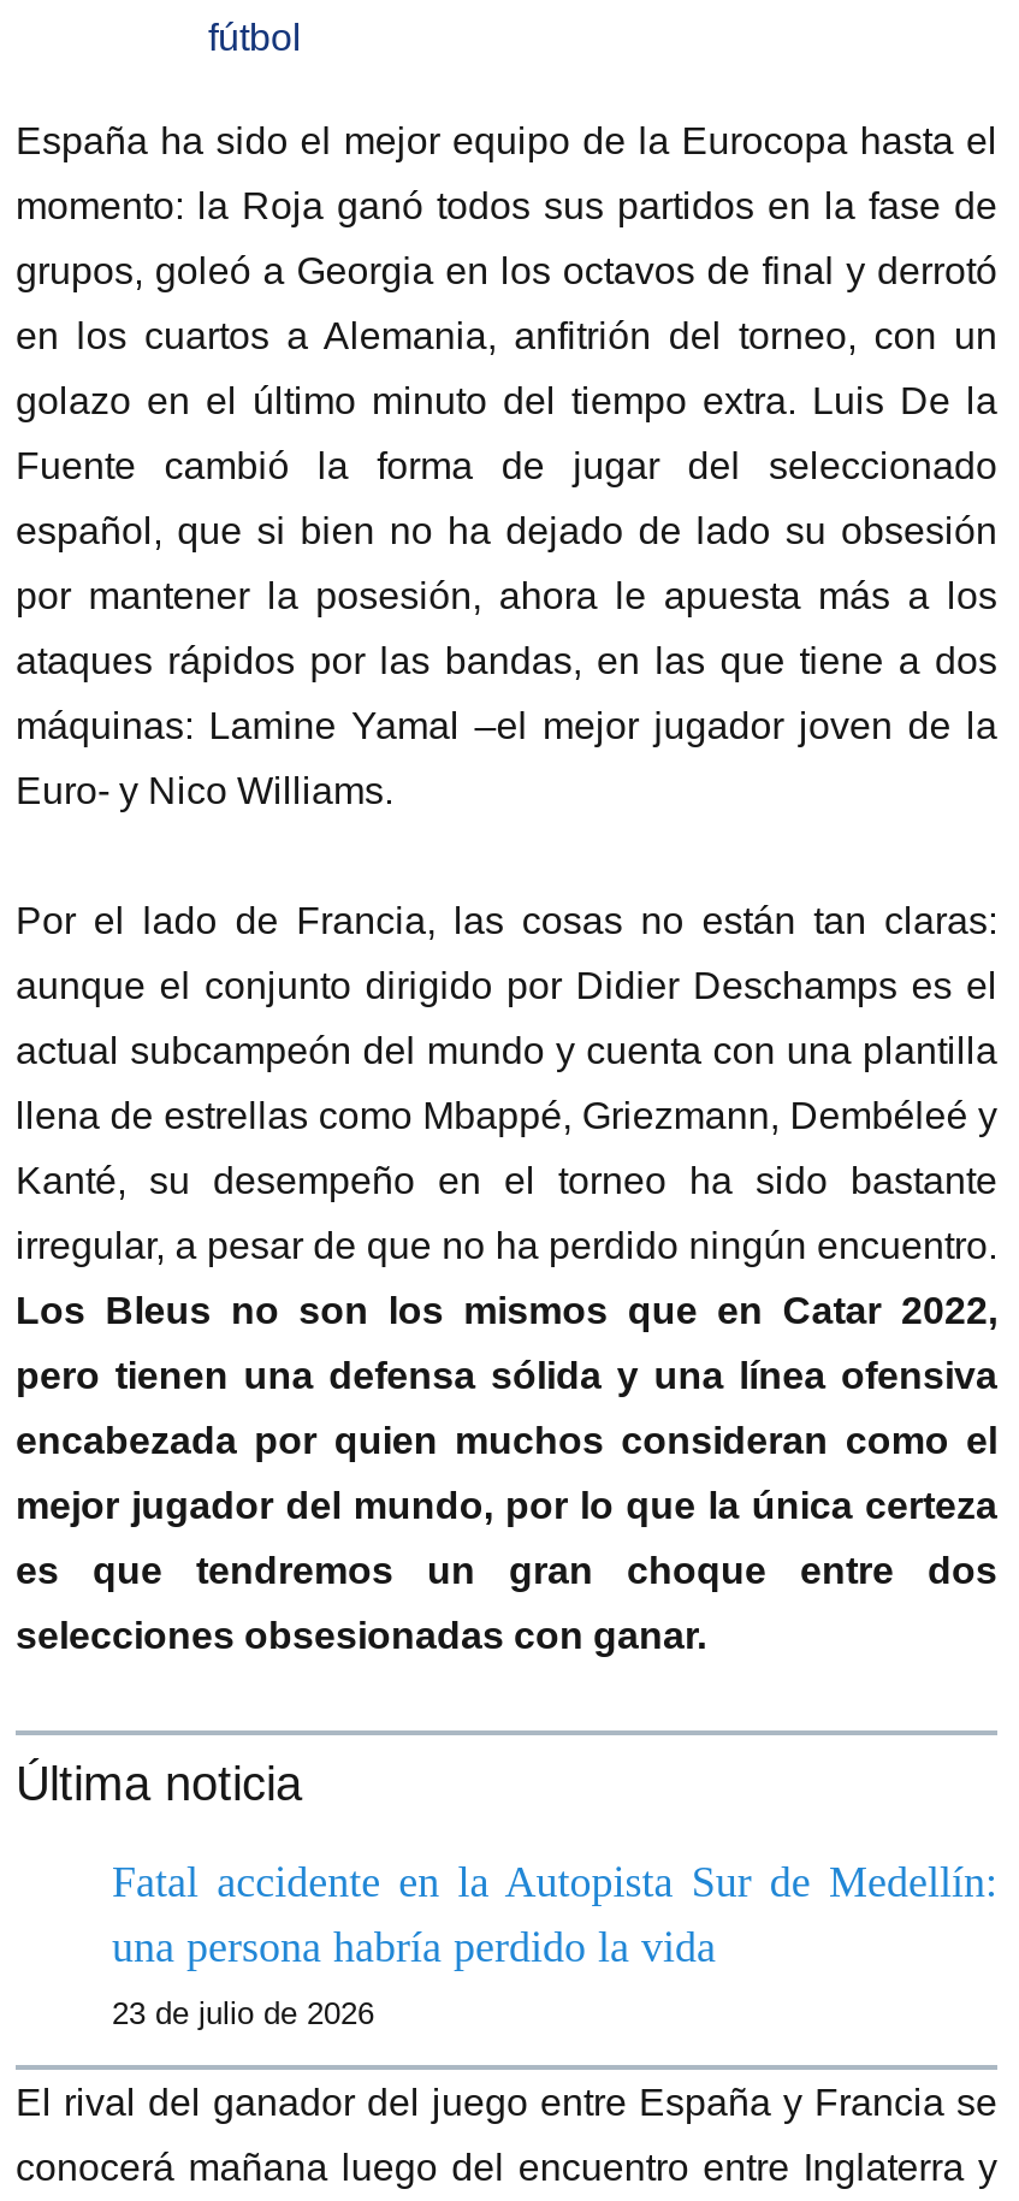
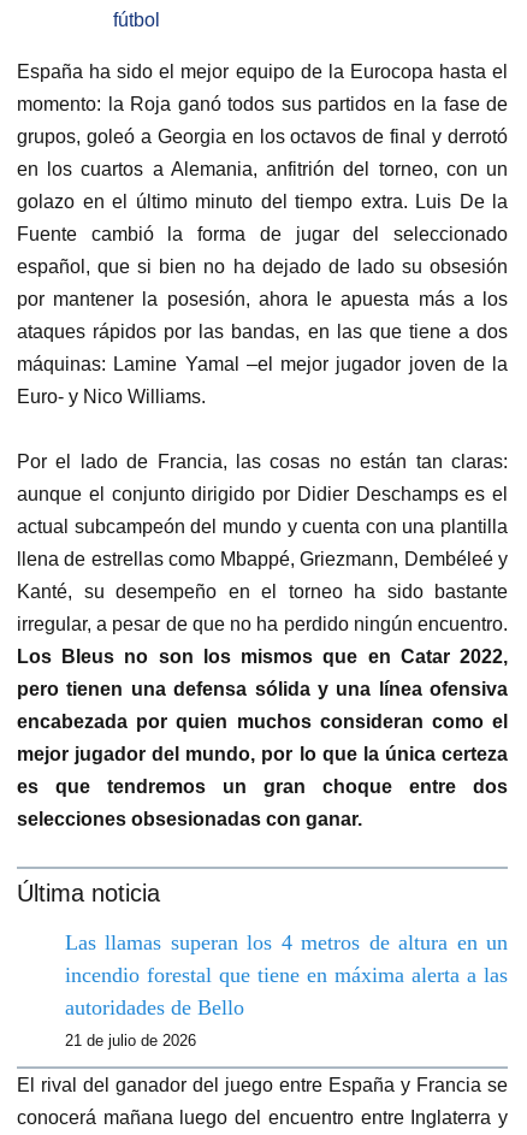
[112,1859,997,1972] Fatal accidente en la Autopista Sur de Medellín: | una persona habría perdido la vida -> [65,931,508,1020] Las llamas superan los 4 metros de altura en un | incendio forestal que tiene en máxima alerta a las | autoridades de Bello
[112,1996,374,2032] 23 de julio de 2026 -> [65,1032,196,1050] 21 de julio de 2026

